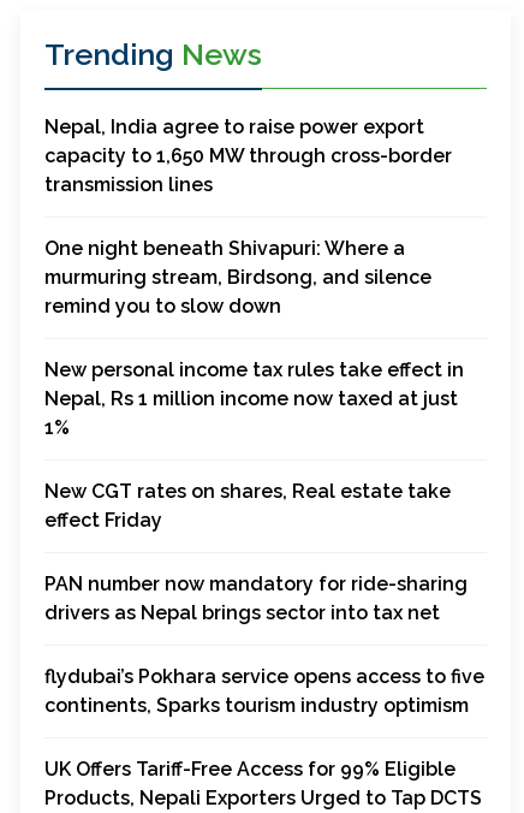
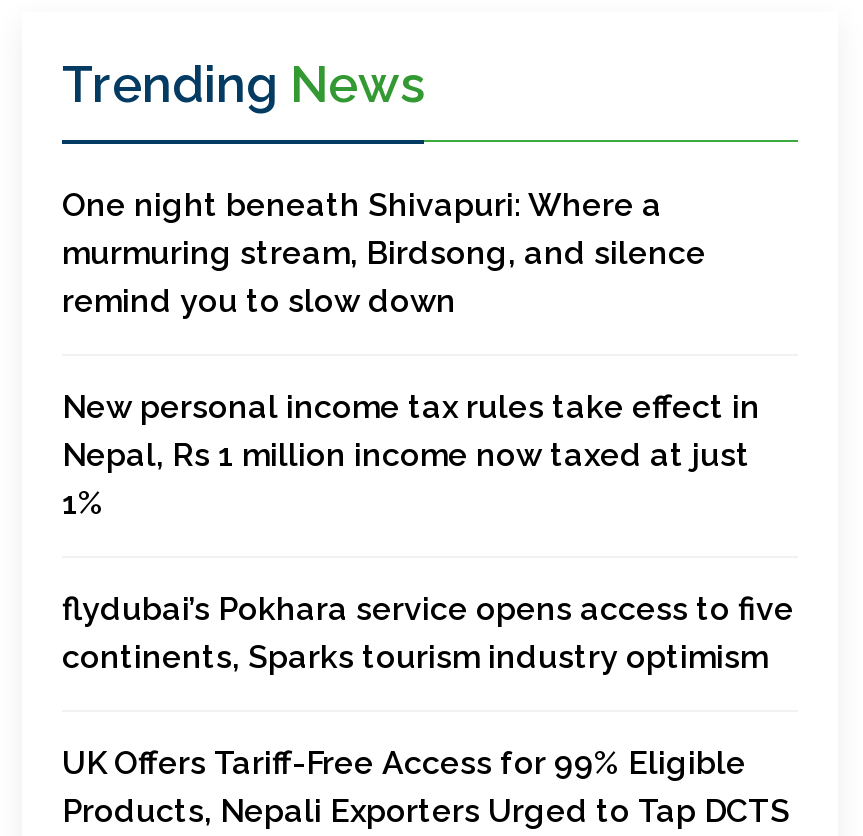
[44,115,452,196] Nepal, India agree to raise power export | capacity to 1,650 MW through cross-border | transmission lines -> none
[44,480,468,624] New CGT rates on shares, Real estate take | effect Friday | PAN number now mandatory for ride-sharing | drivers as Nepal brings sector into tax net -> none

